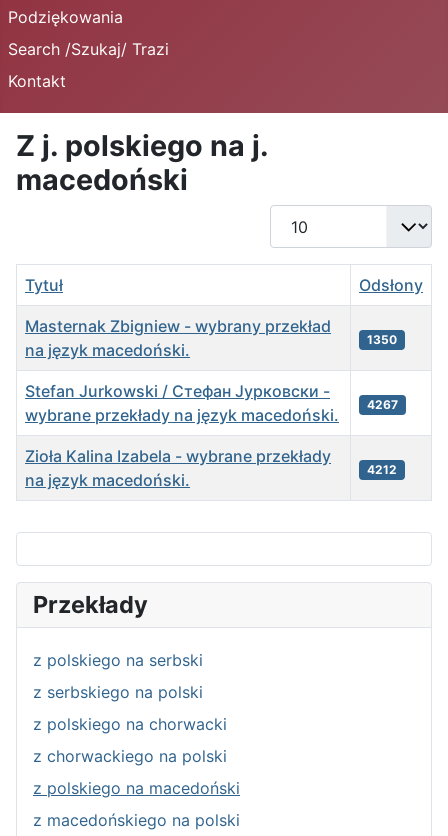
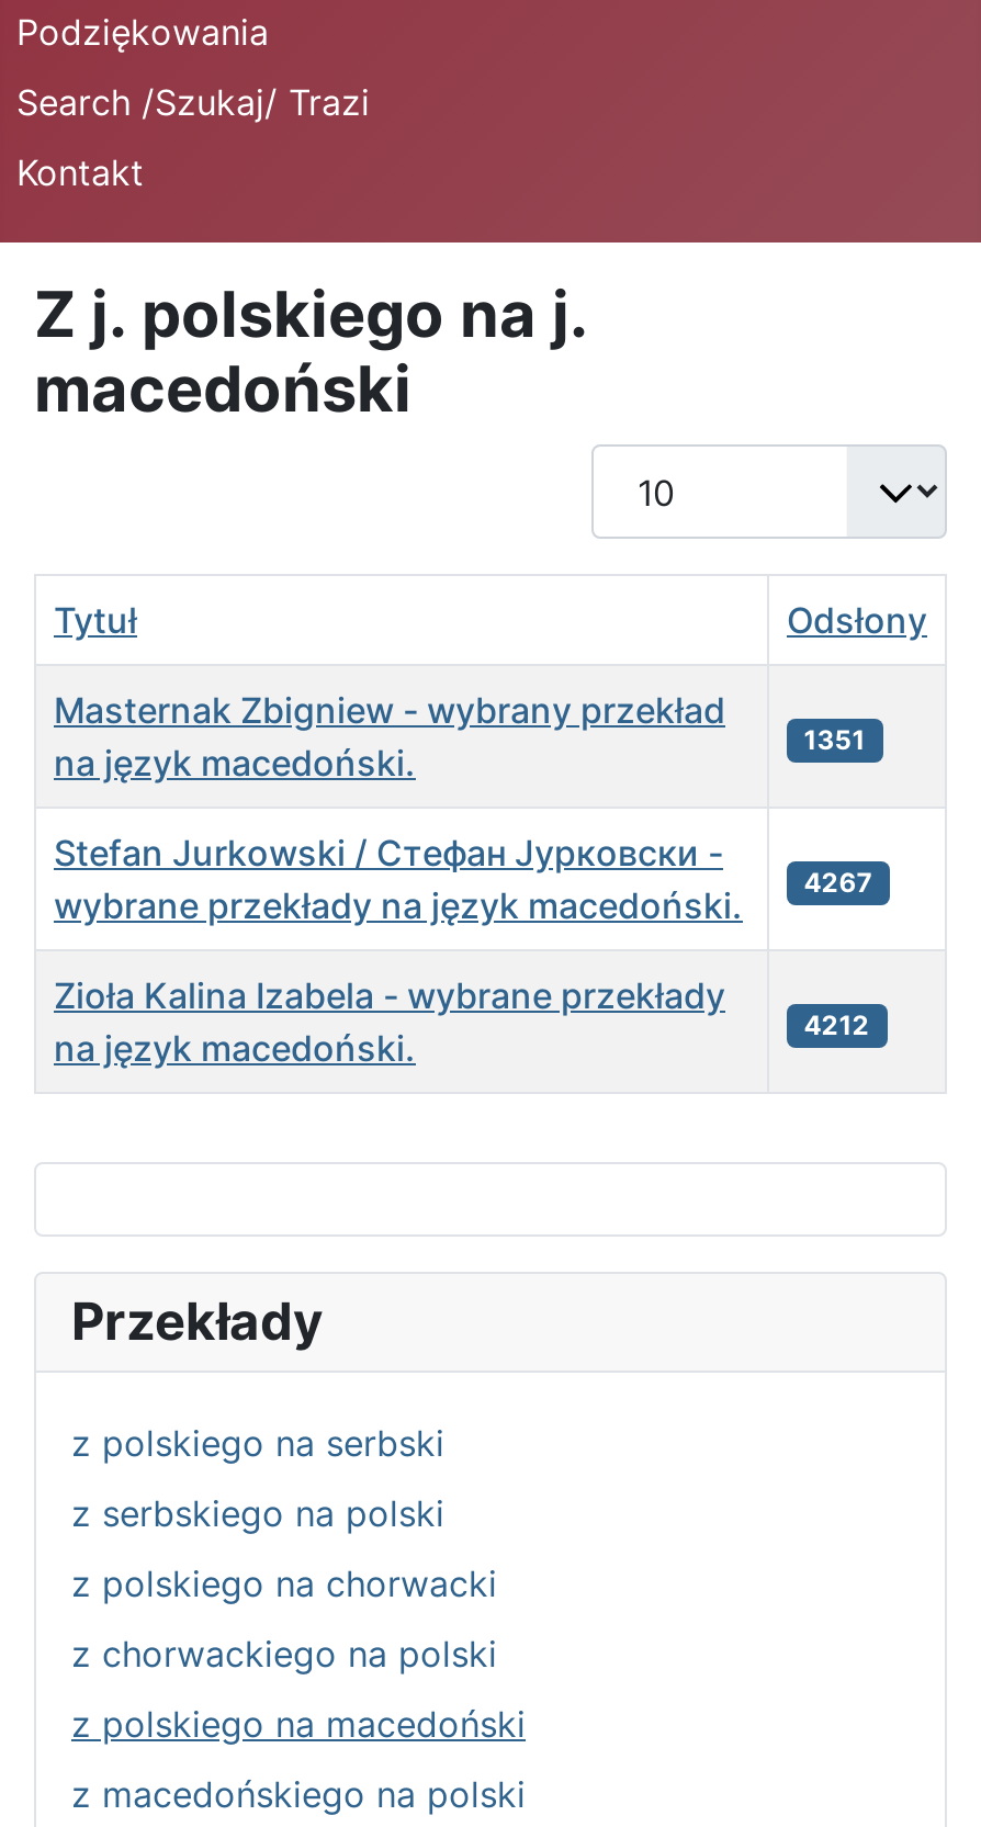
[367,332,397,347] 1350 -> [804,724,865,756] 1351

